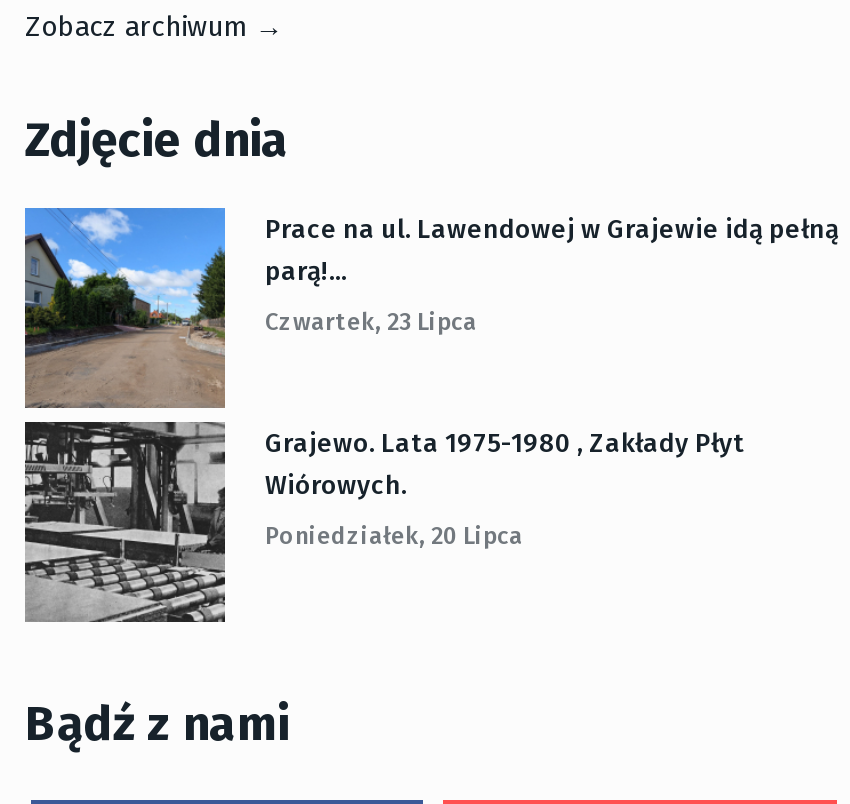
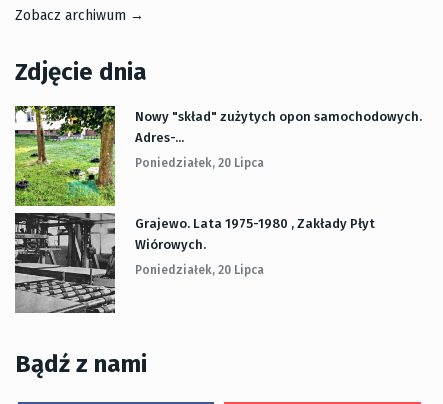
[23,206,839,408] [image] | Prace na ul. Lawendowej w Grajewie idą pełną | parą!... -> [14,105,422,207] [image] | Nowy "skład" zużytych opon samochodowych. | Adres-...
[265,309,477,337] Czwartek, 23 Lipca -> [135,156,264,170] Poniedziałek, 20 Lipca

